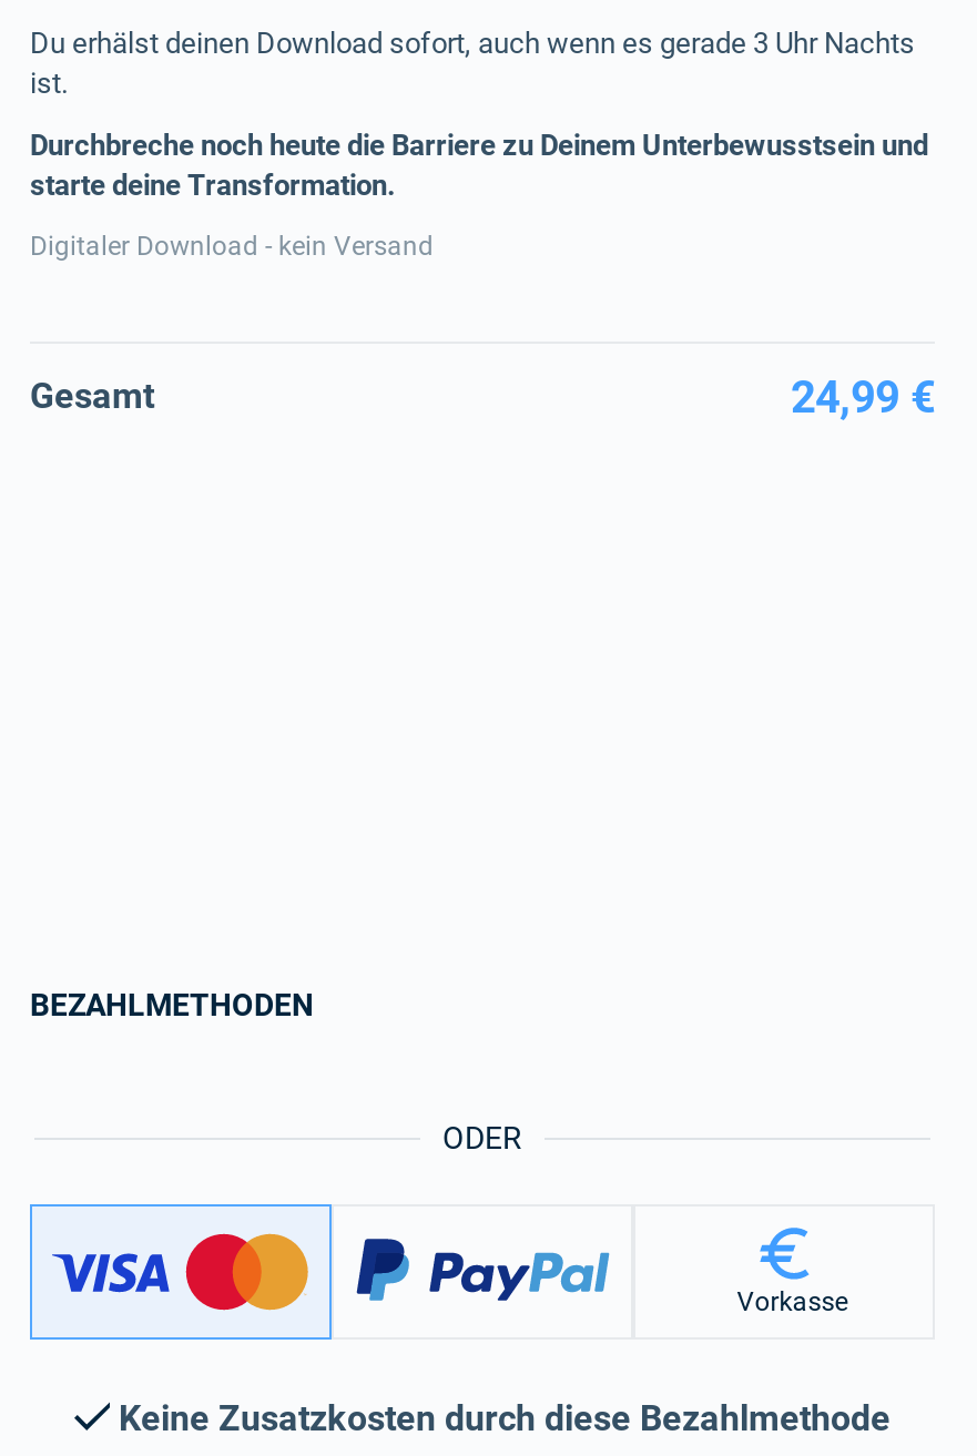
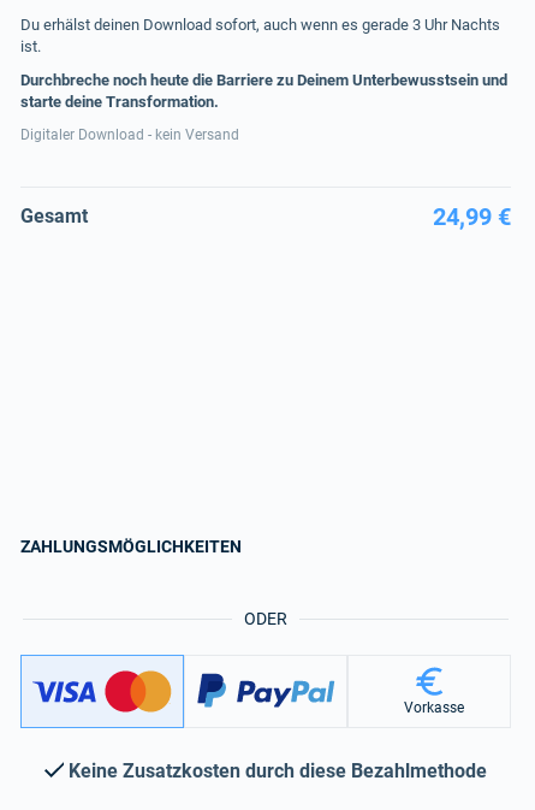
[30,987,314,1022] BEZAHLMETHODEN -> [20,537,242,556] ZAHLUNGSMÖGLICHKEITEN

